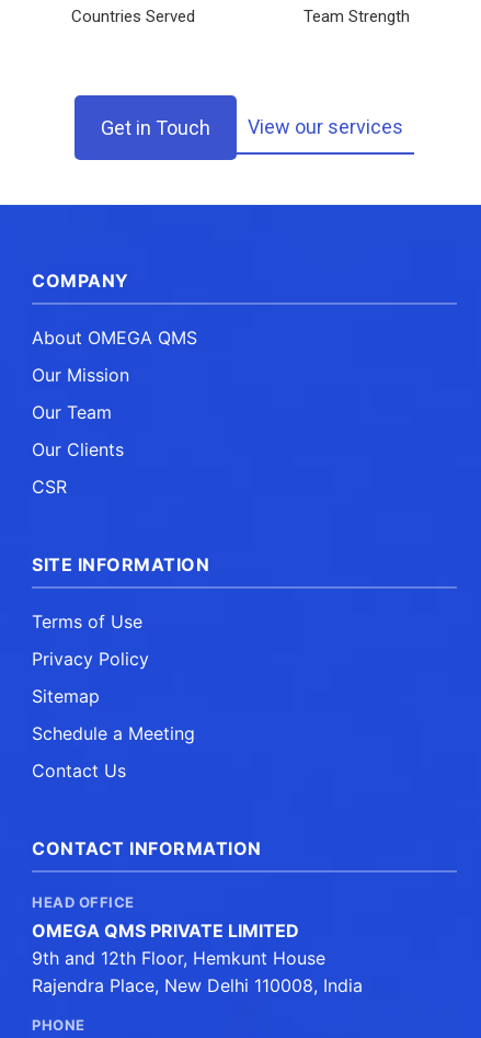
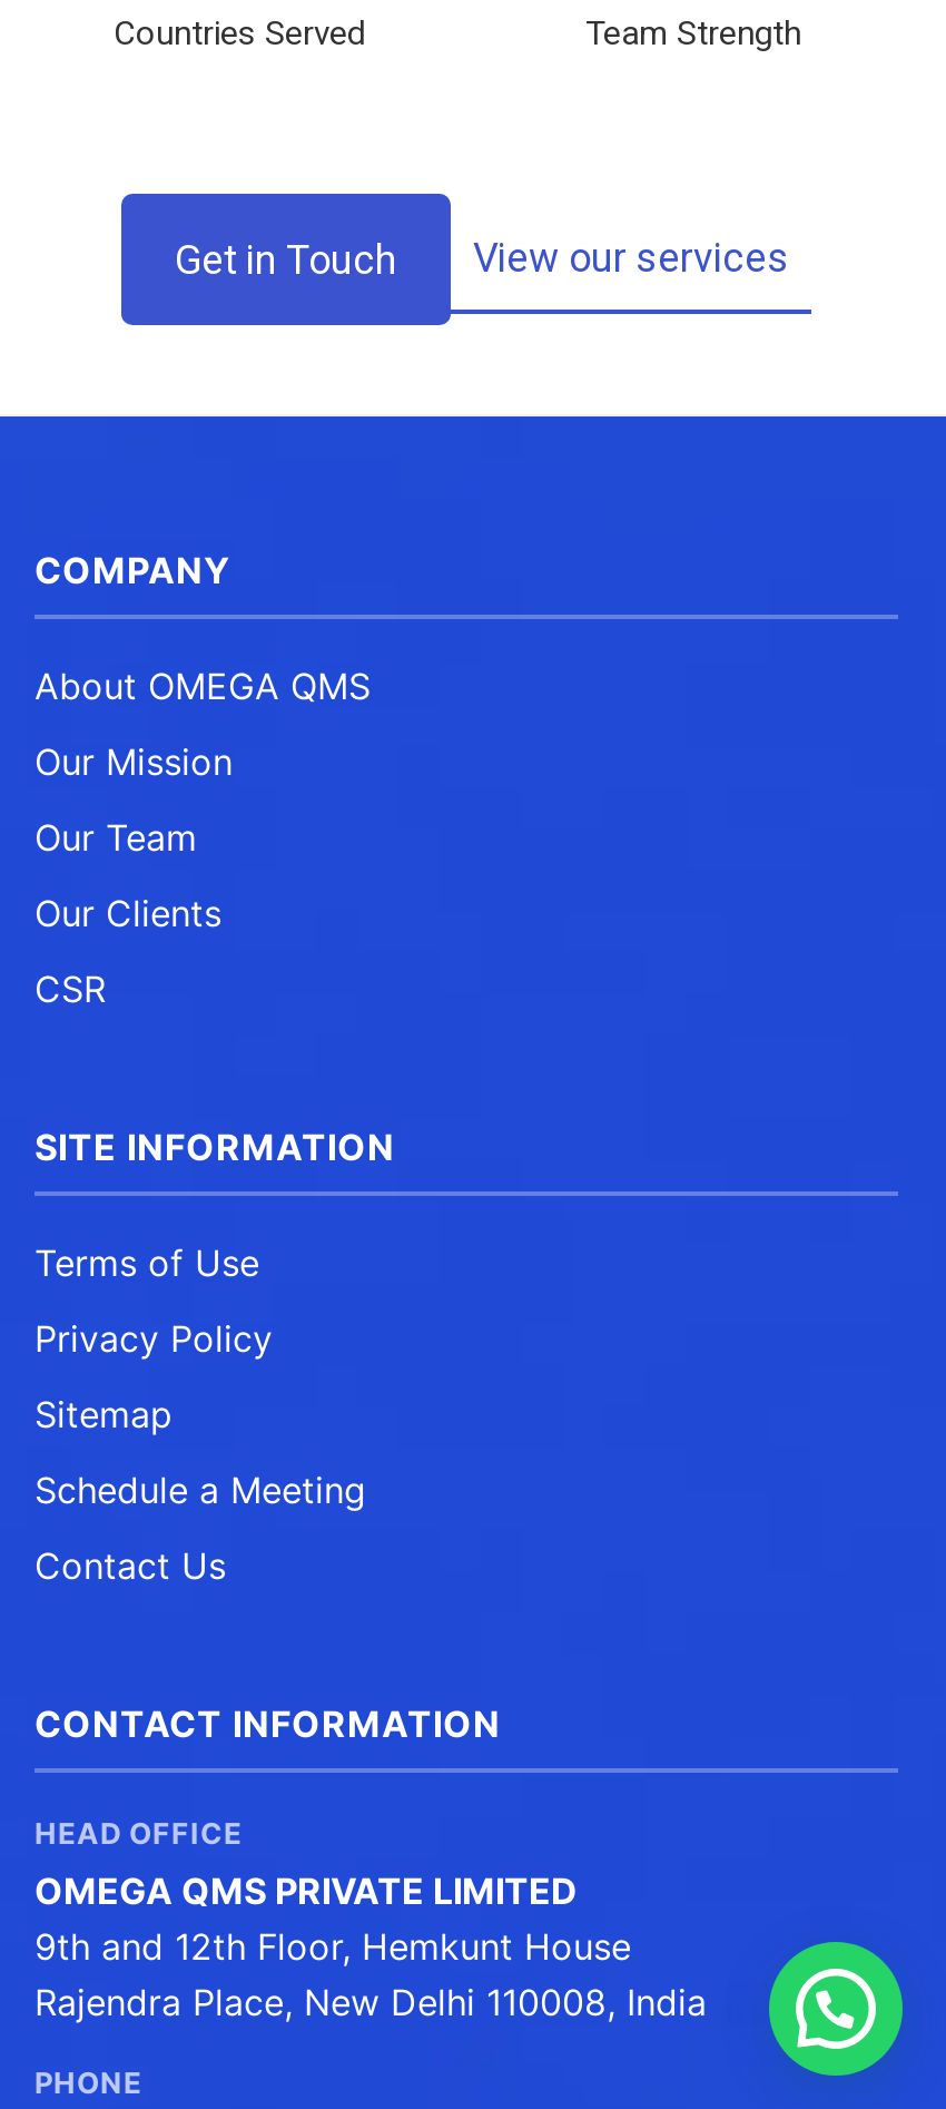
none -> [767,1940,905,2078] [image]

